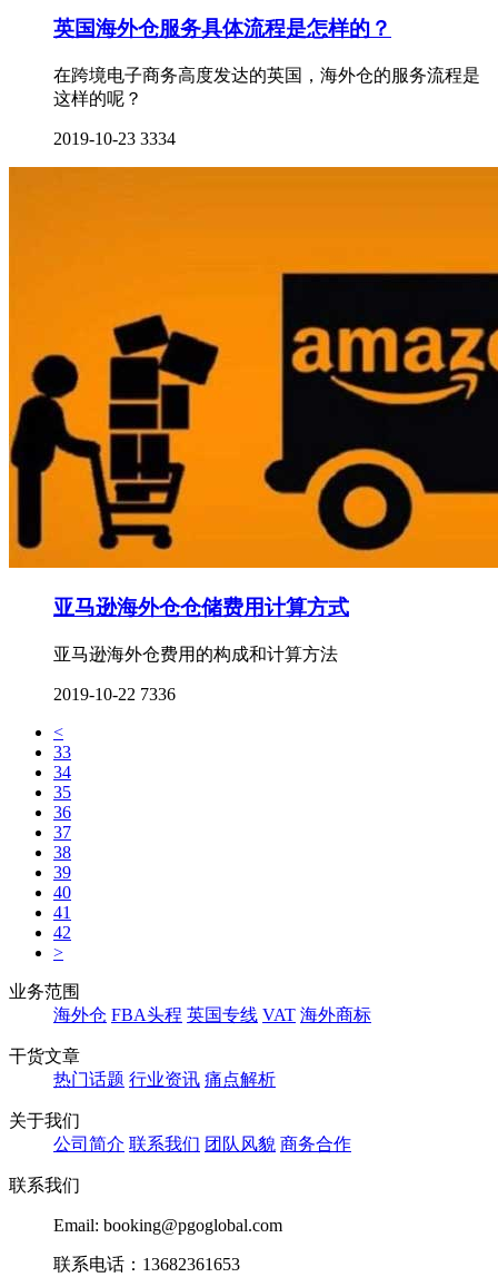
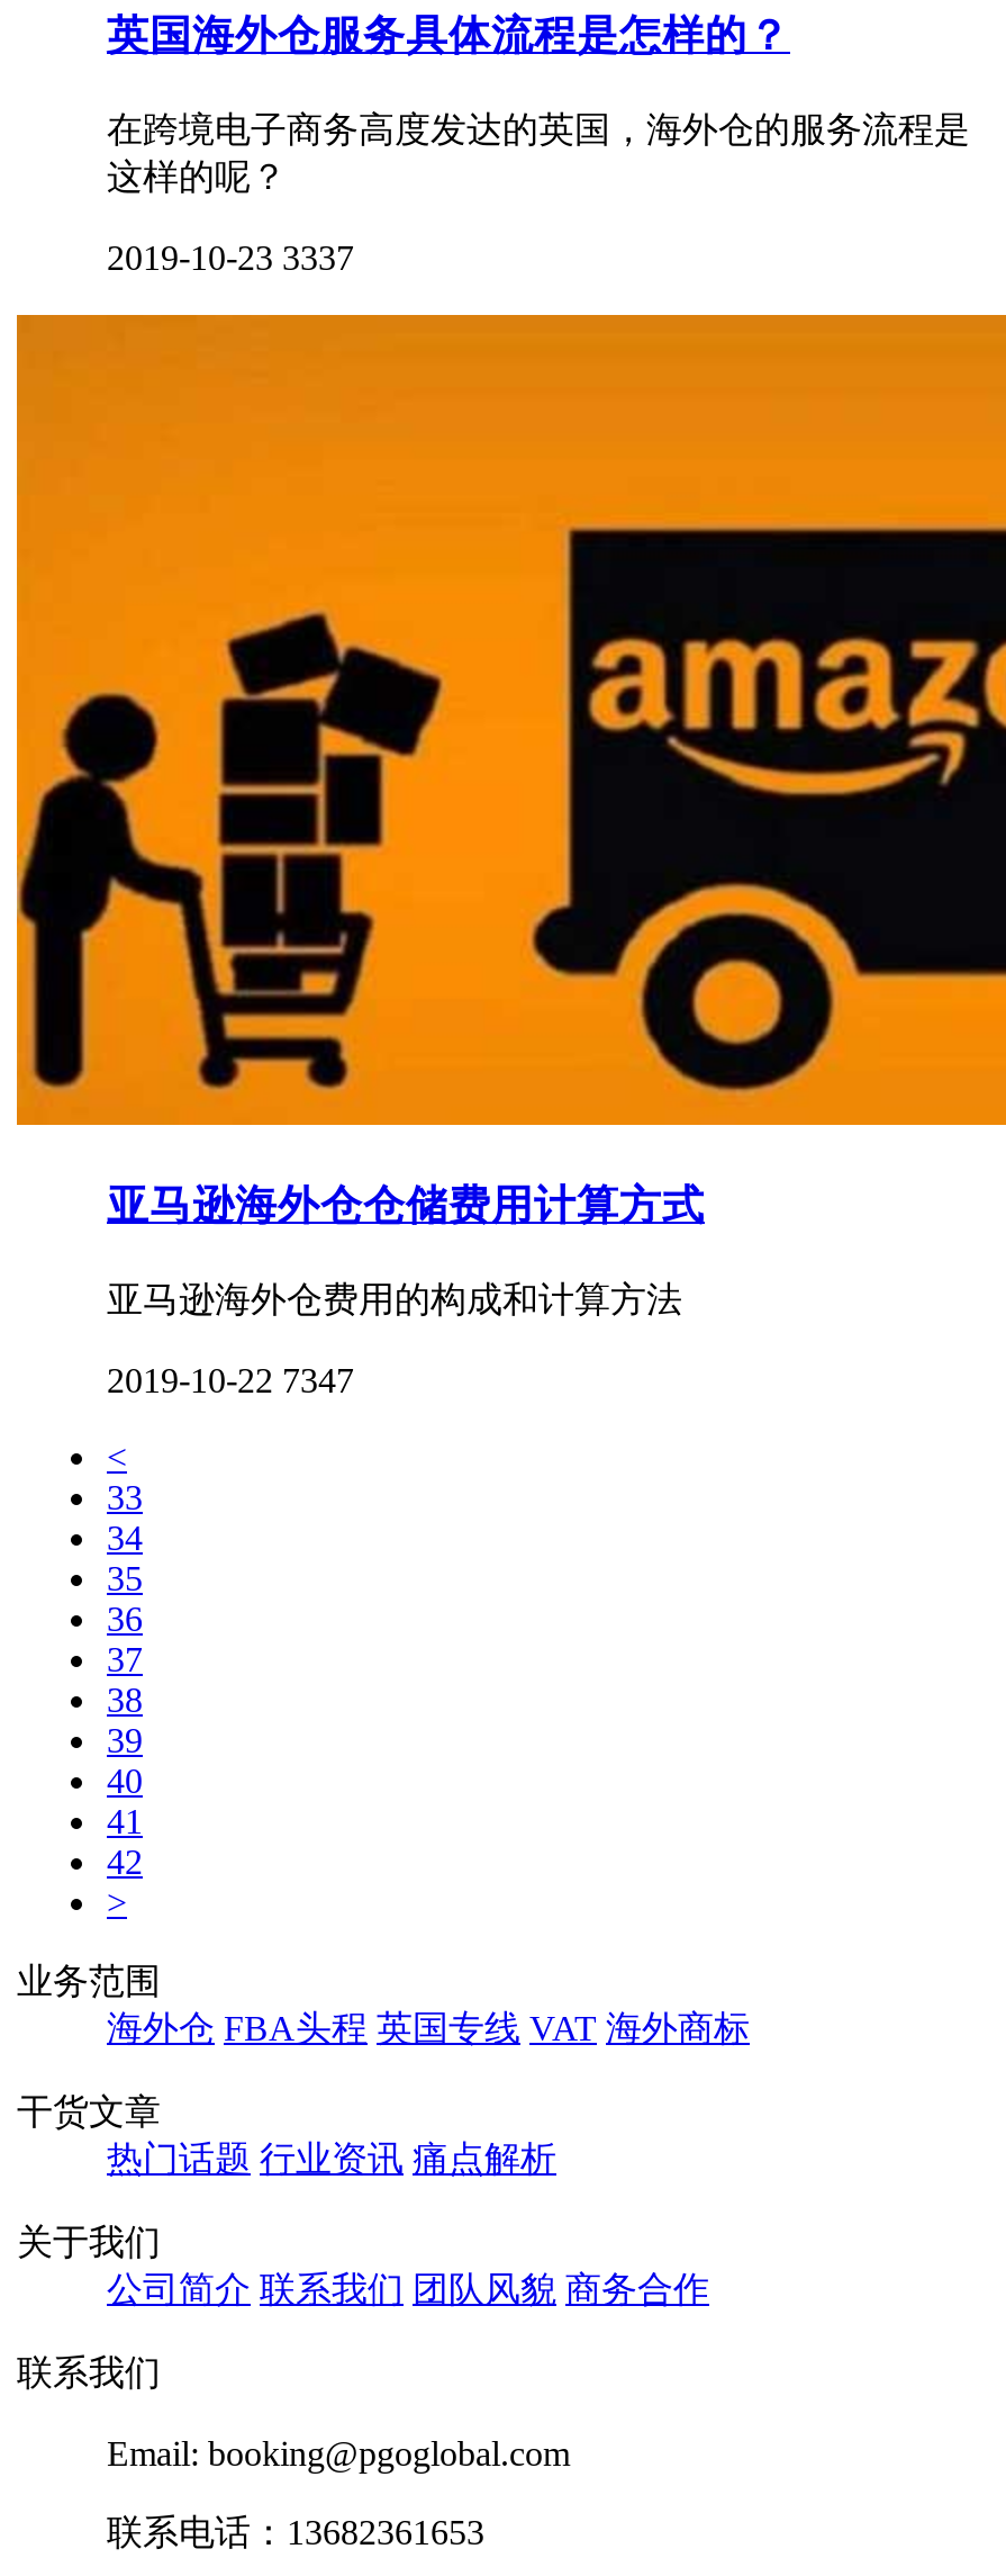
[53,129,176,148] 2019-10-23 3334 -> [107,239,354,277] 2019-10-23 3337
[53,684,176,703] 2019-10-22 7336 -> [107,1360,354,1398] 2019-10-22 7347

